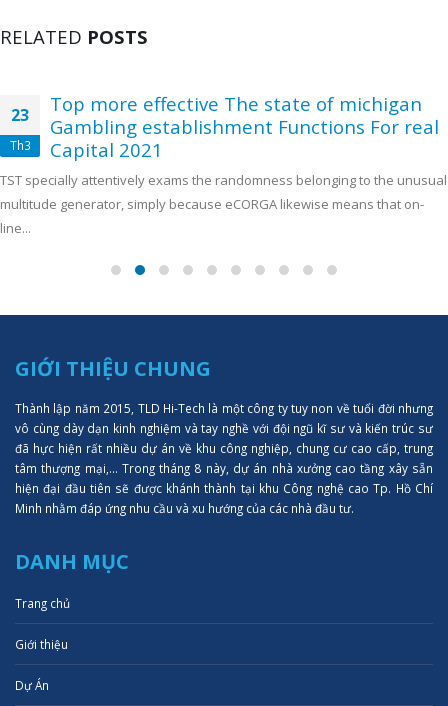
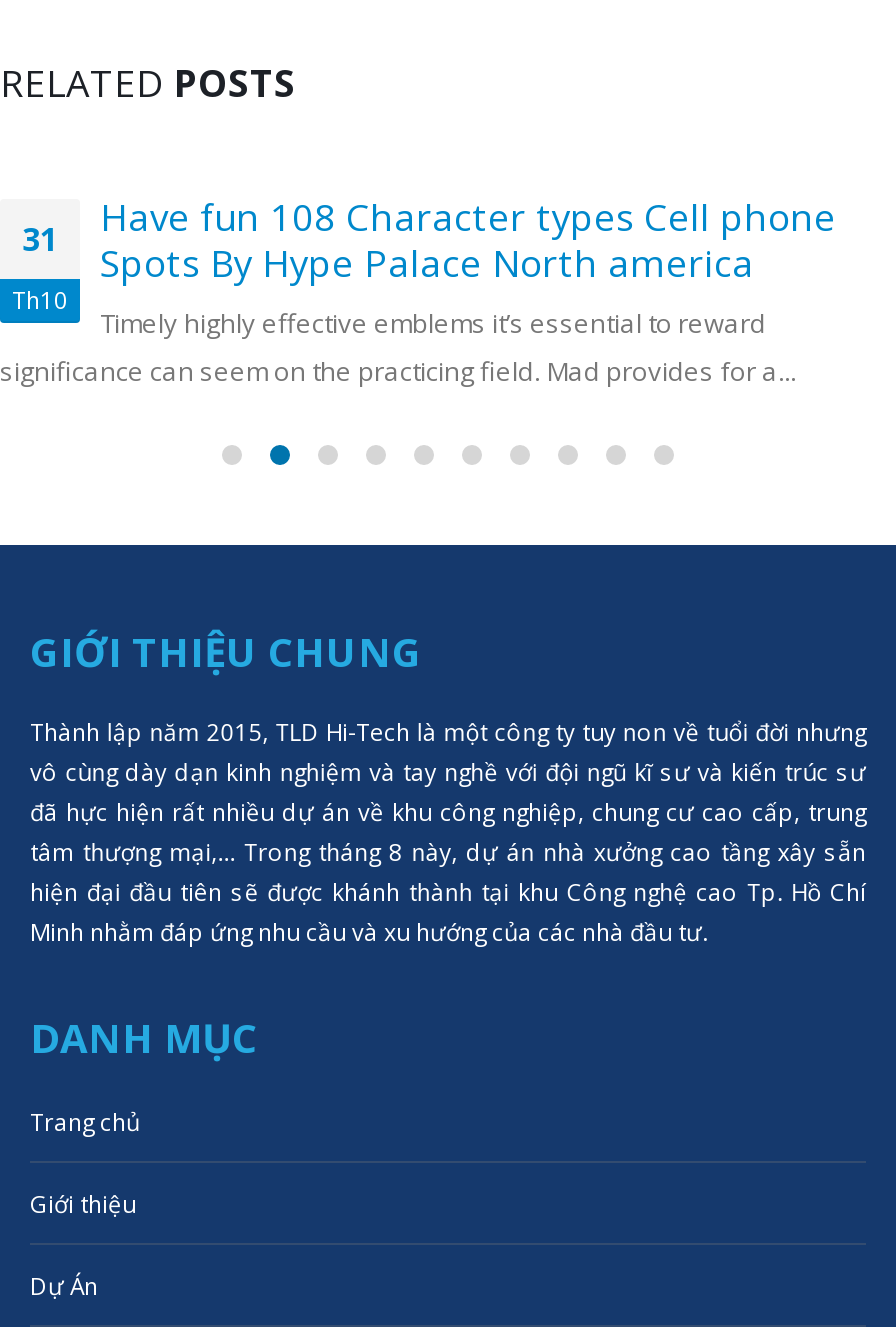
[0,91,447,237] Top more effective The state of michigan | Gambling establishment Functions For real | Capital 2021 | TST specially attentively exams the randomness belonging to the unusual | multitude generator, simply because eCORGA likewise means that on- | line... -> [0,192,836,390] Have fun 108 Character types Cell phone | Spots By Hype Palace North america | Timely highly effective emblems it’s essential to reward | significance can seem on the practicing field. Mad provides for a...
[11,104,29,126] 23 -> [22,218,58,262] 31
[9,137,30,153] Th3 -> [12,284,68,316] Th10

